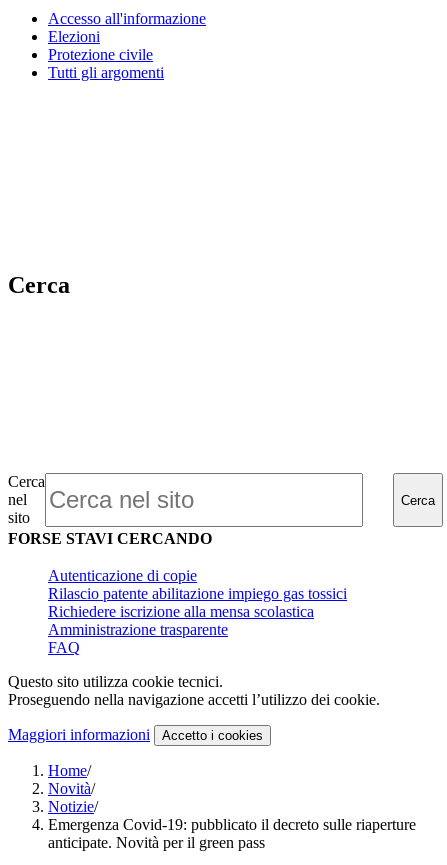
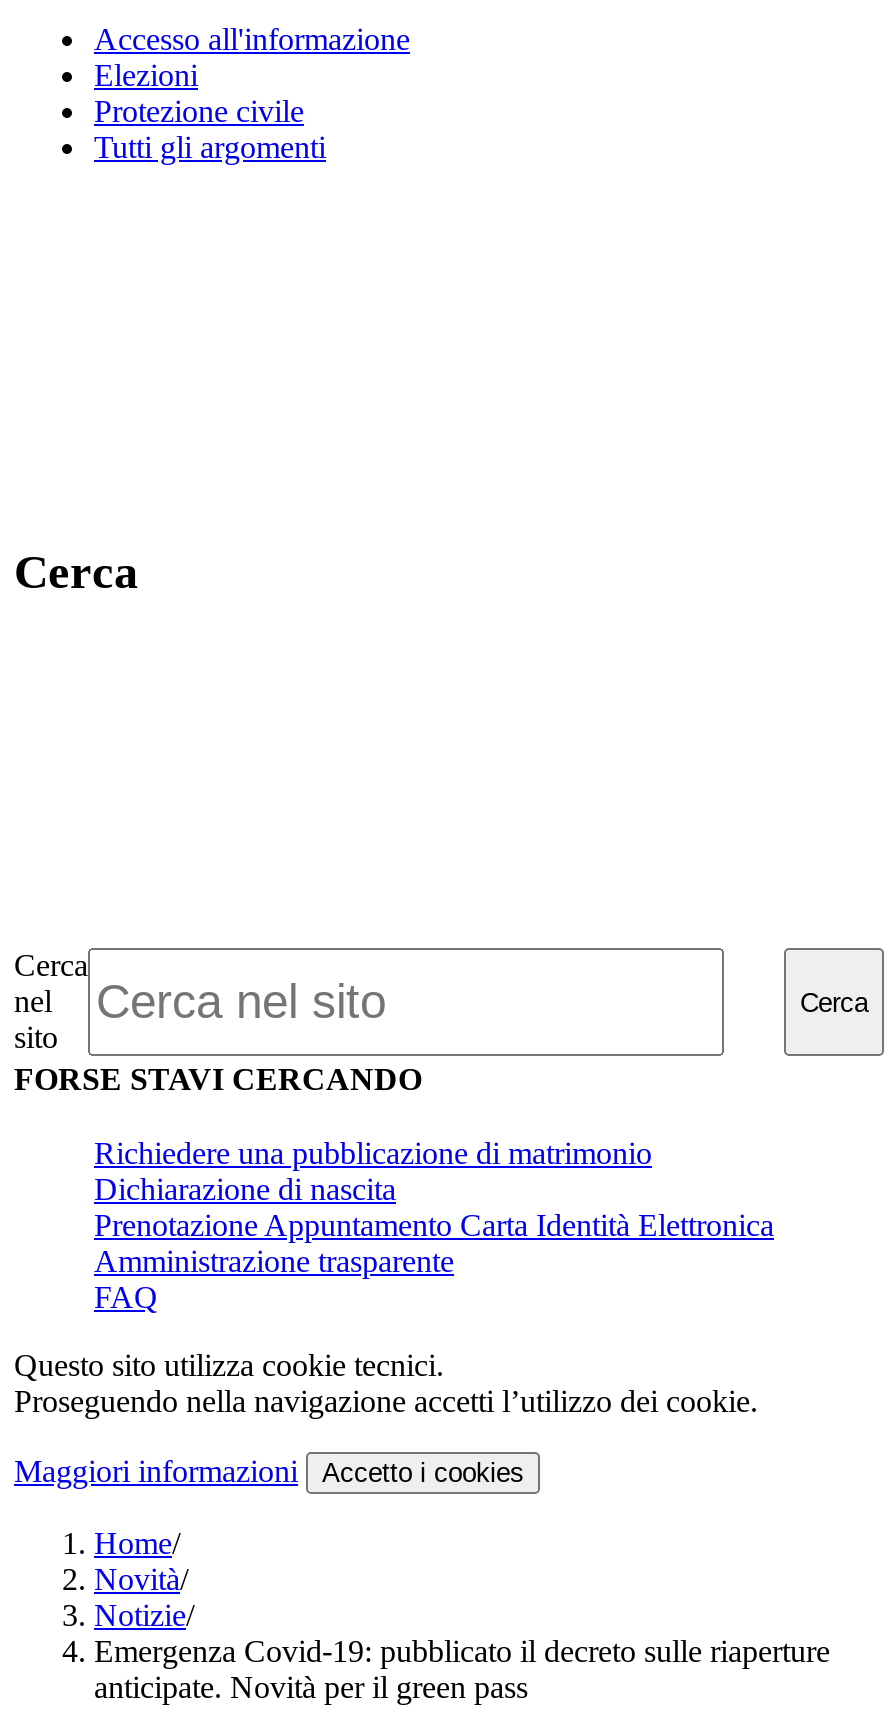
[48,567,347,620] Autenticazione di copie | Rilascio patente abilitazione impiego gas tossici | Richiedere iscrizione alla mensa scolastica -> [94,1136,774,1242] Richiedere una pubblicazione di matrimonio | Dichiarazione di nascita | Prenotazione Appuntamento Carta Identità Elettronica

